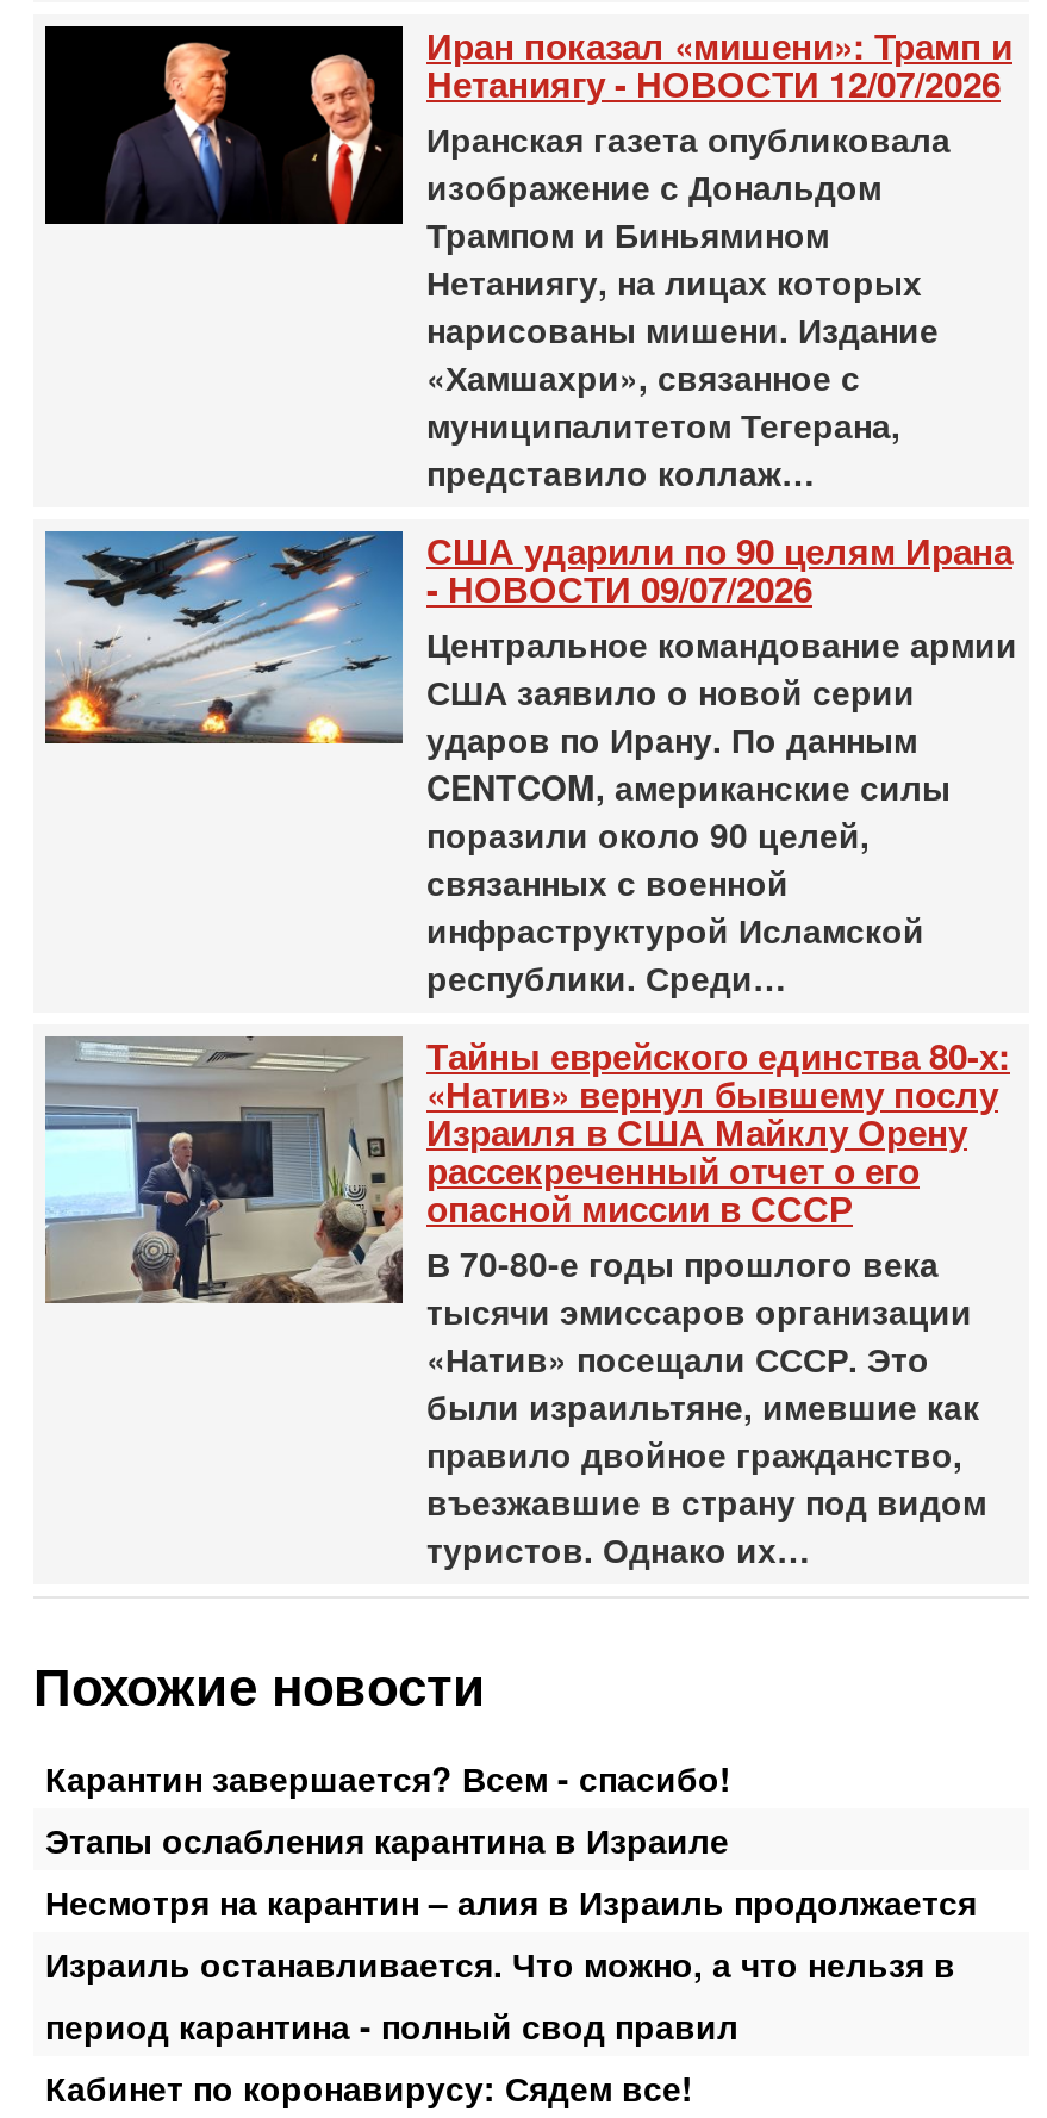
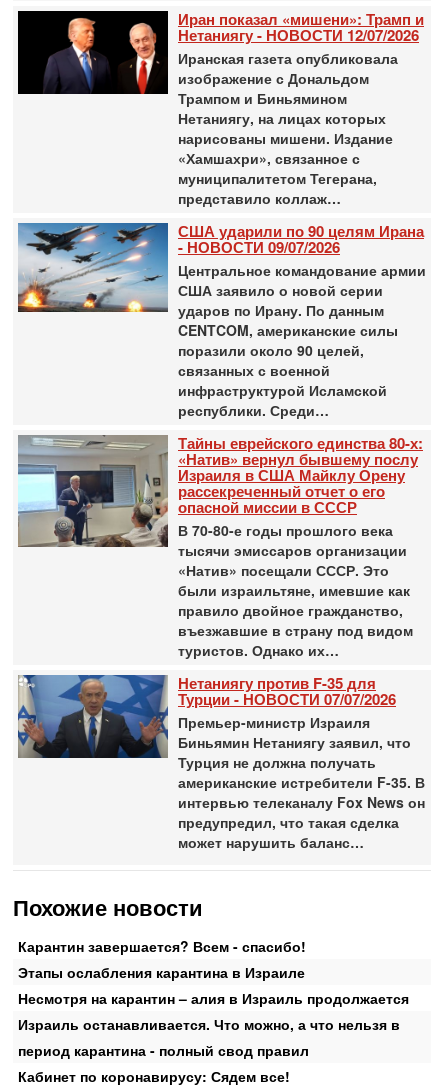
none -> [17,672,425,852] [image] | Нетаниягу против F-35 для | Турции - НОВОСТИ 07/07/2026 | Премьер-министр Израиля | Биньямин Нетаниягу заявил, что | Турция не должна получать | американские истребители F-35. В | интервью телеканалу Fox News он | предупредил, что такая сделка | может нарушить баланс…

